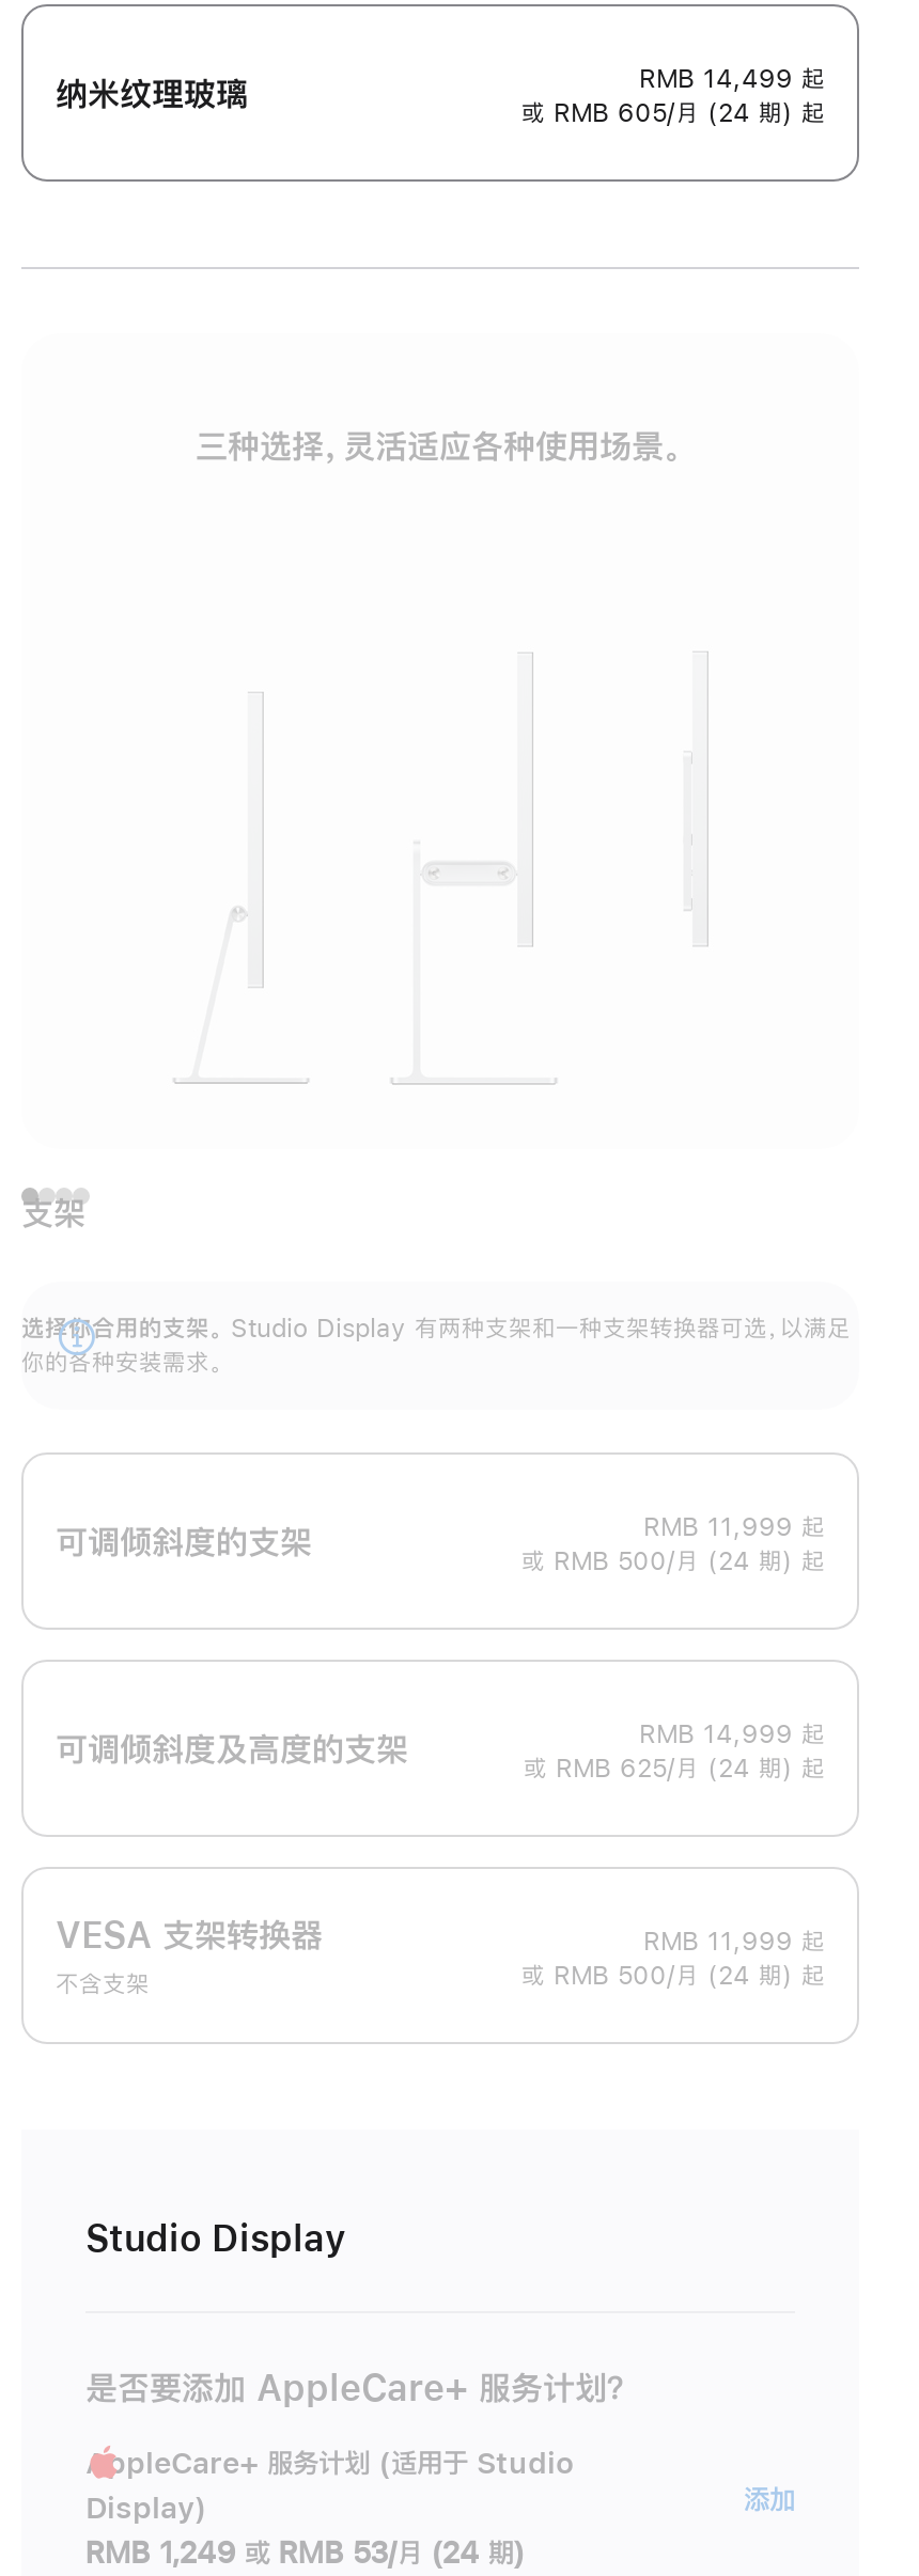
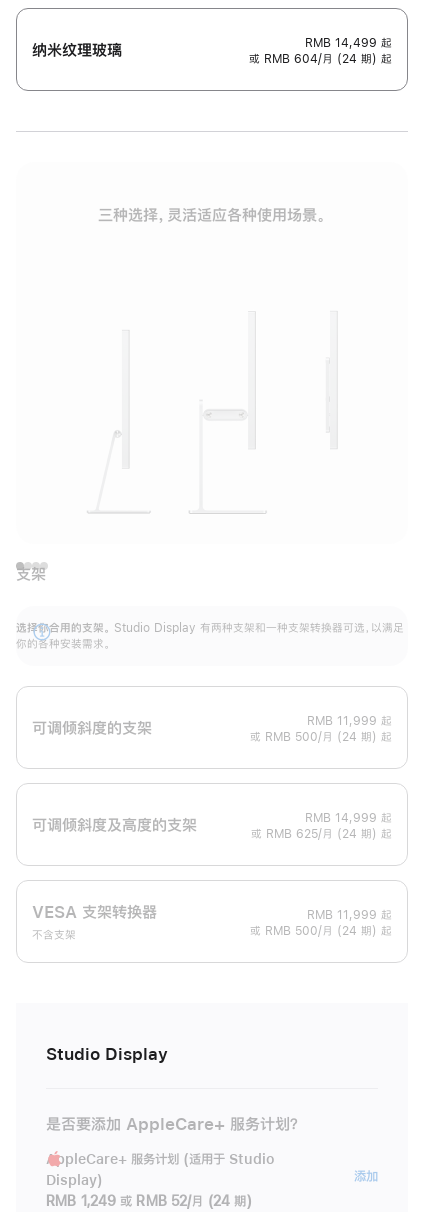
[521,101,825,126] 或 RMB 605/月 (24 期) 起 -> [249,53,392,65] 或 RMB 604/月 (24 期) 起
[85,2538,525,2568] RMB 1,249 或 RMB 53/月 (24 期) -> [46,1194,252,1208] RMB 1,249 或 RMB 52/月 (24 期)

